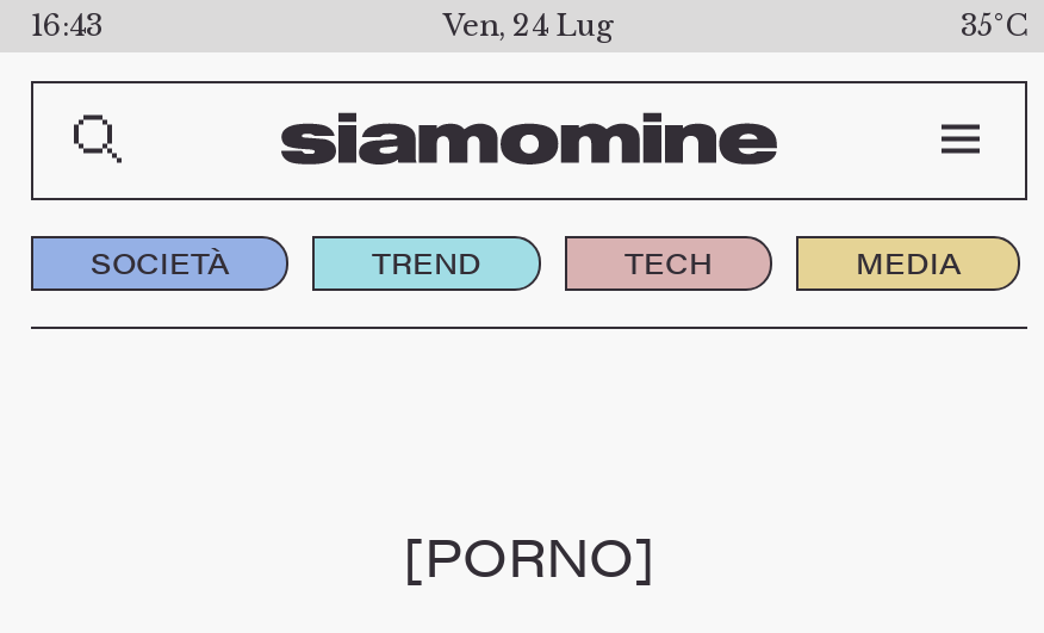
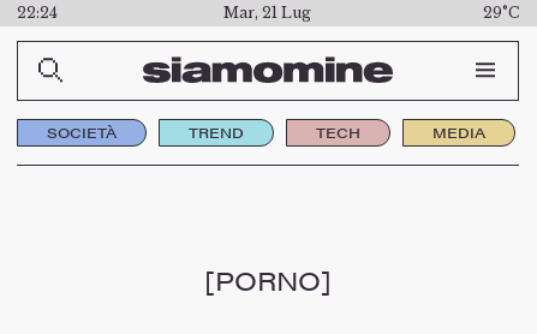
[31,7,1027,43] 16:43 | Ven, 24 Lug | 35°C -> [17,4,519,22] 22:24 | Mar, 21 Lug | 29°C

